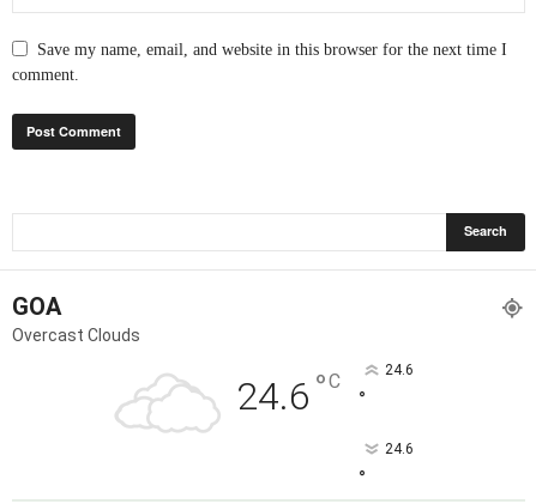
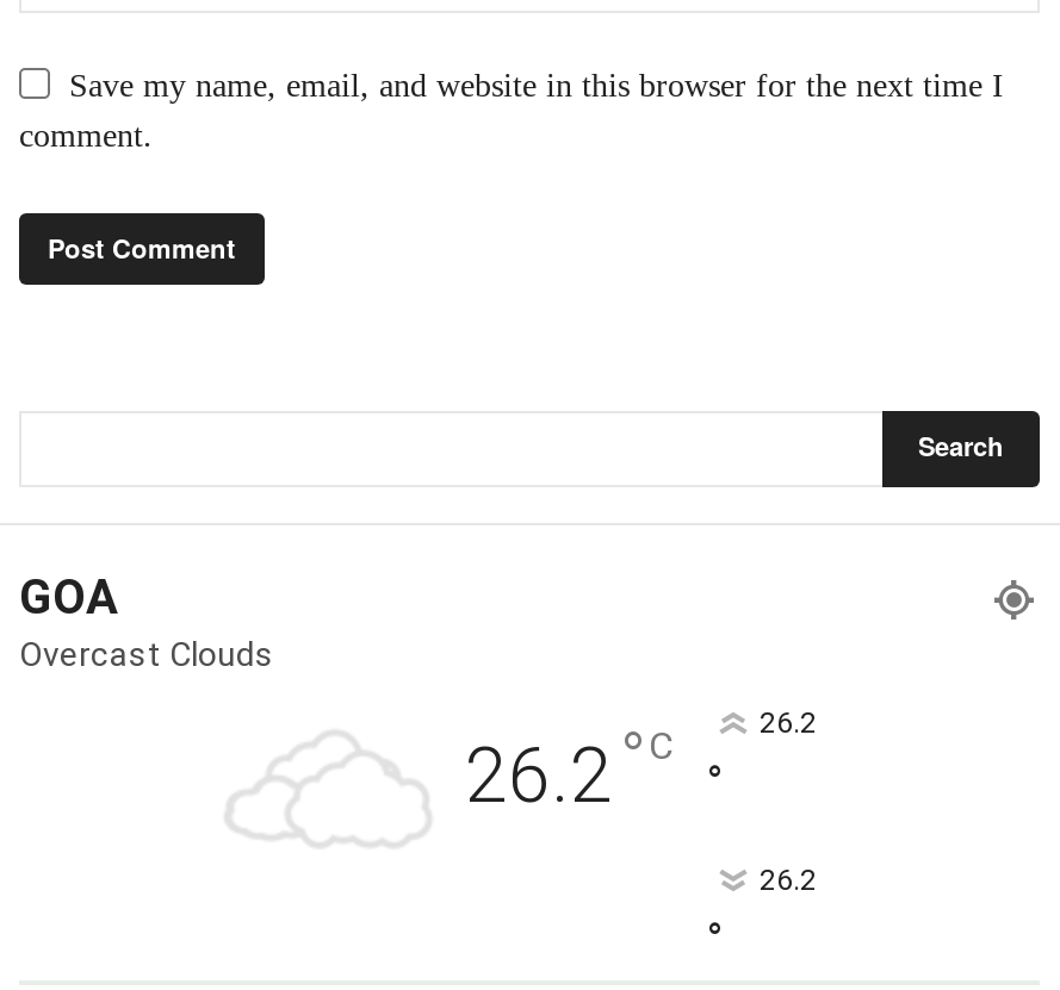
[236,366,341,419] 24.6 ° C -> [465,715,672,820] 26.2 ° C
[384,361,413,378] 24.6 -> [760,706,817,739] 26.2
[384,440,413,457] 24.6 -> [760,863,817,896] 26.2

